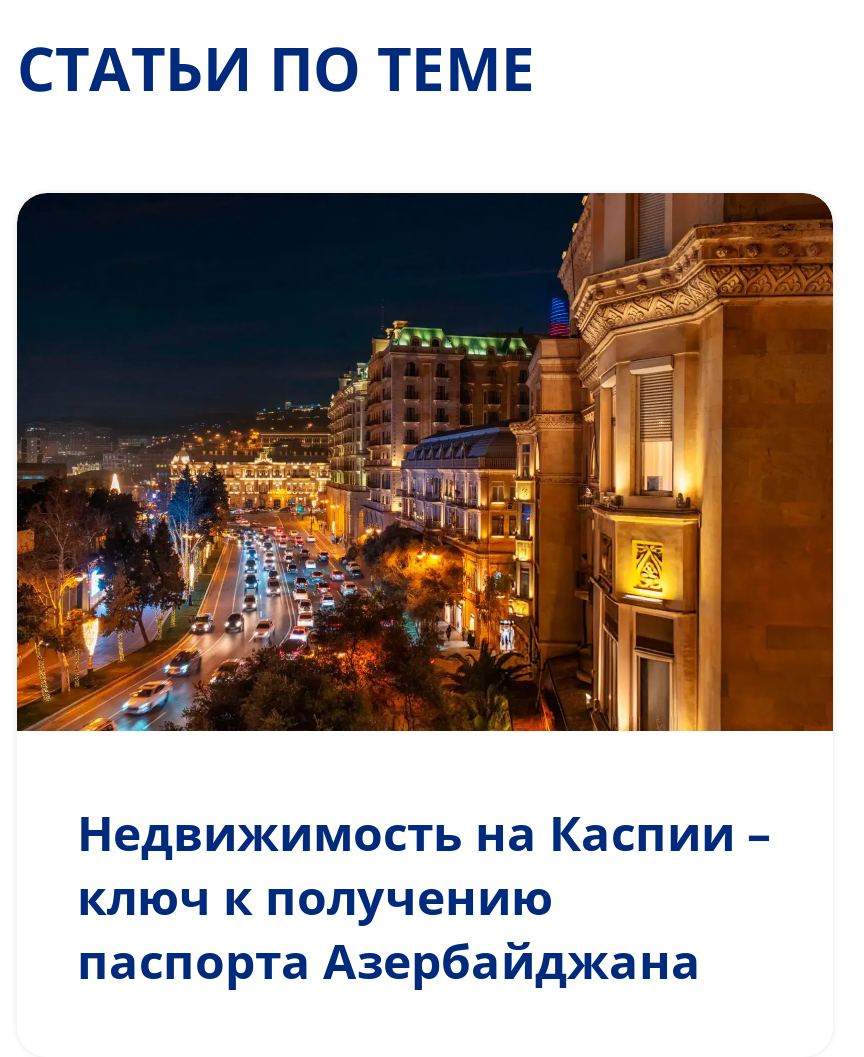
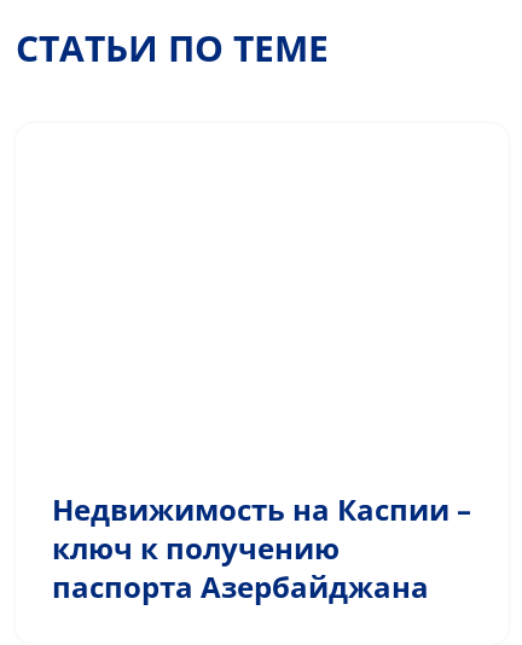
[15,191,835,733] [image] -> none

